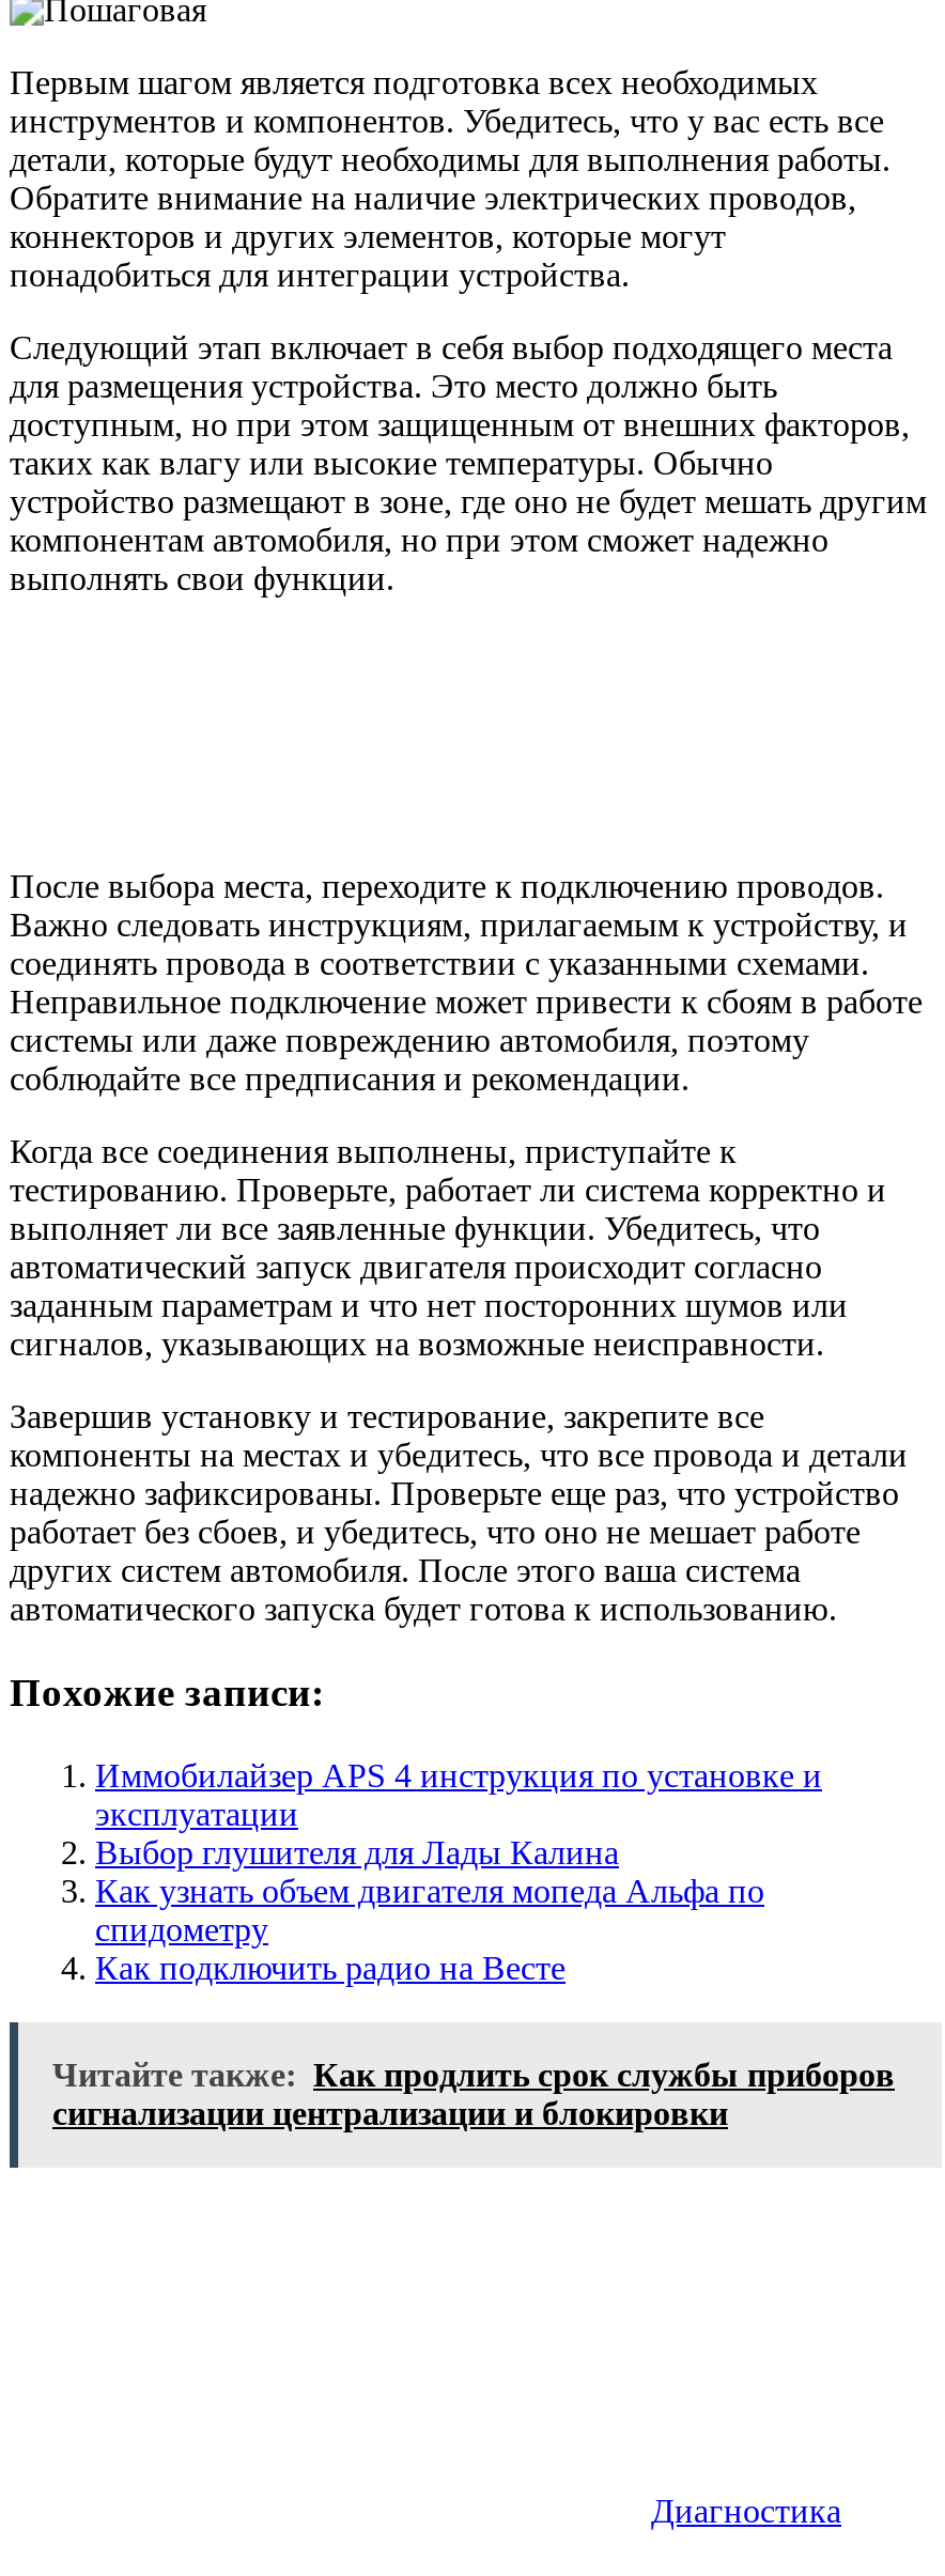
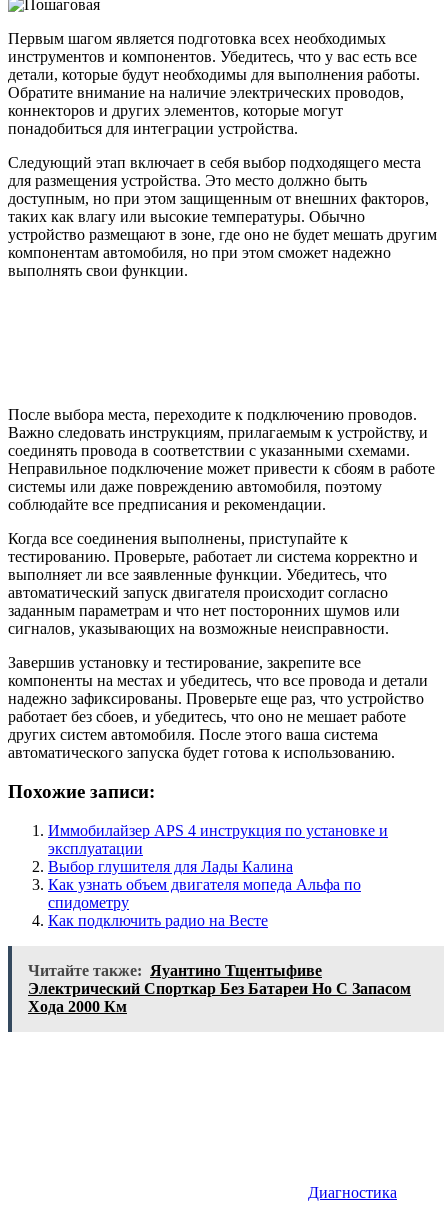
[52,2056,895,2131] Читайте также: Как продлить срок службы приборов | сигнализации централизации и блокировки -> [28,962,411,1015] Читайте также: Яуантино Тщентыфиве | Электрический Спорткар Без Батареи Но С Запасом | Хода 2000 Км

